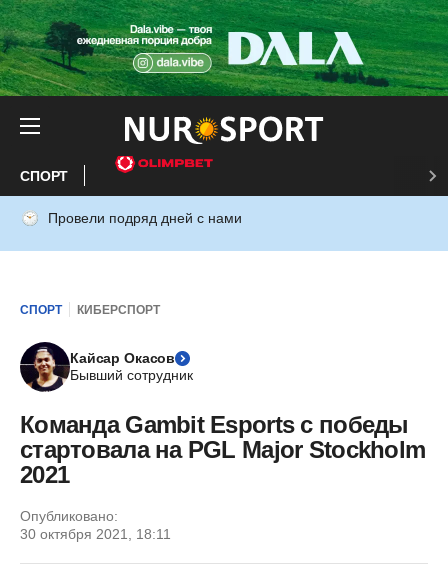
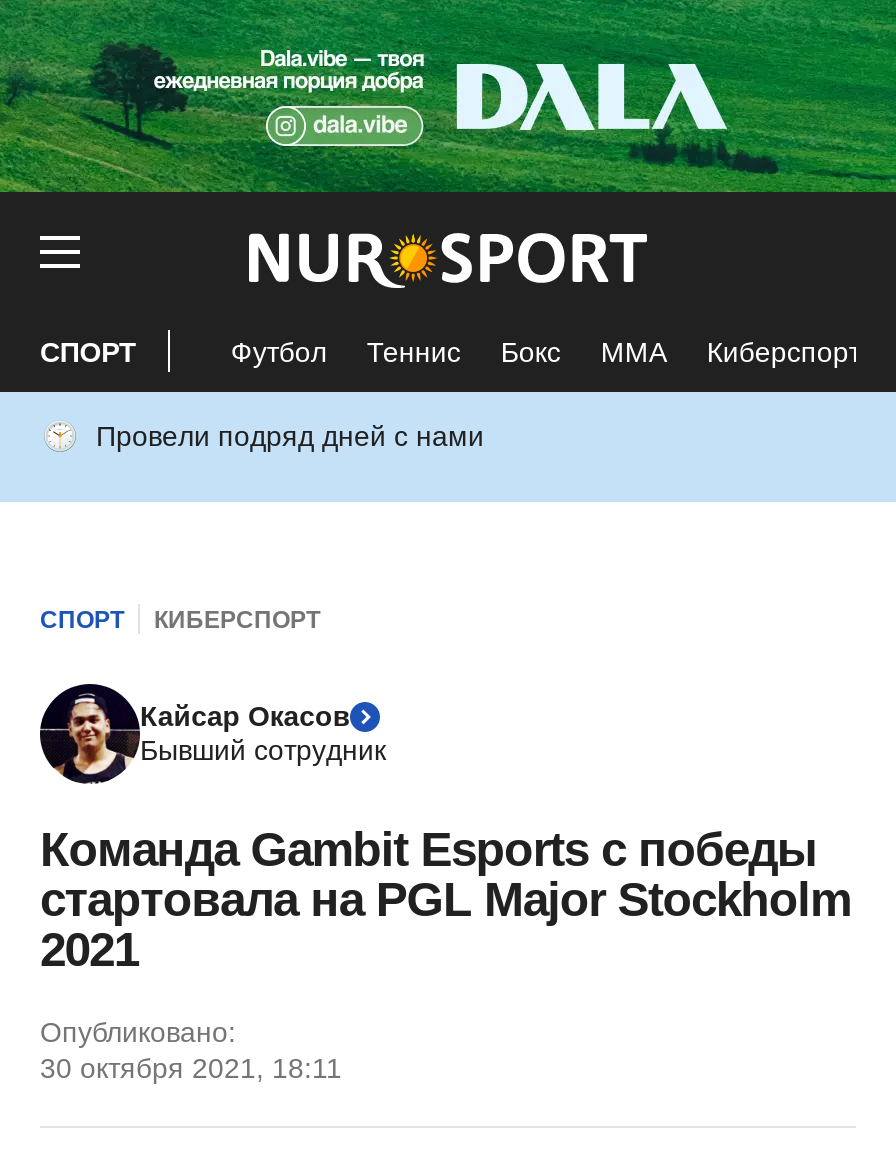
none -> [231,335,861,367] Футбол | Теннис | Бокс | ММА | Киберспорт

